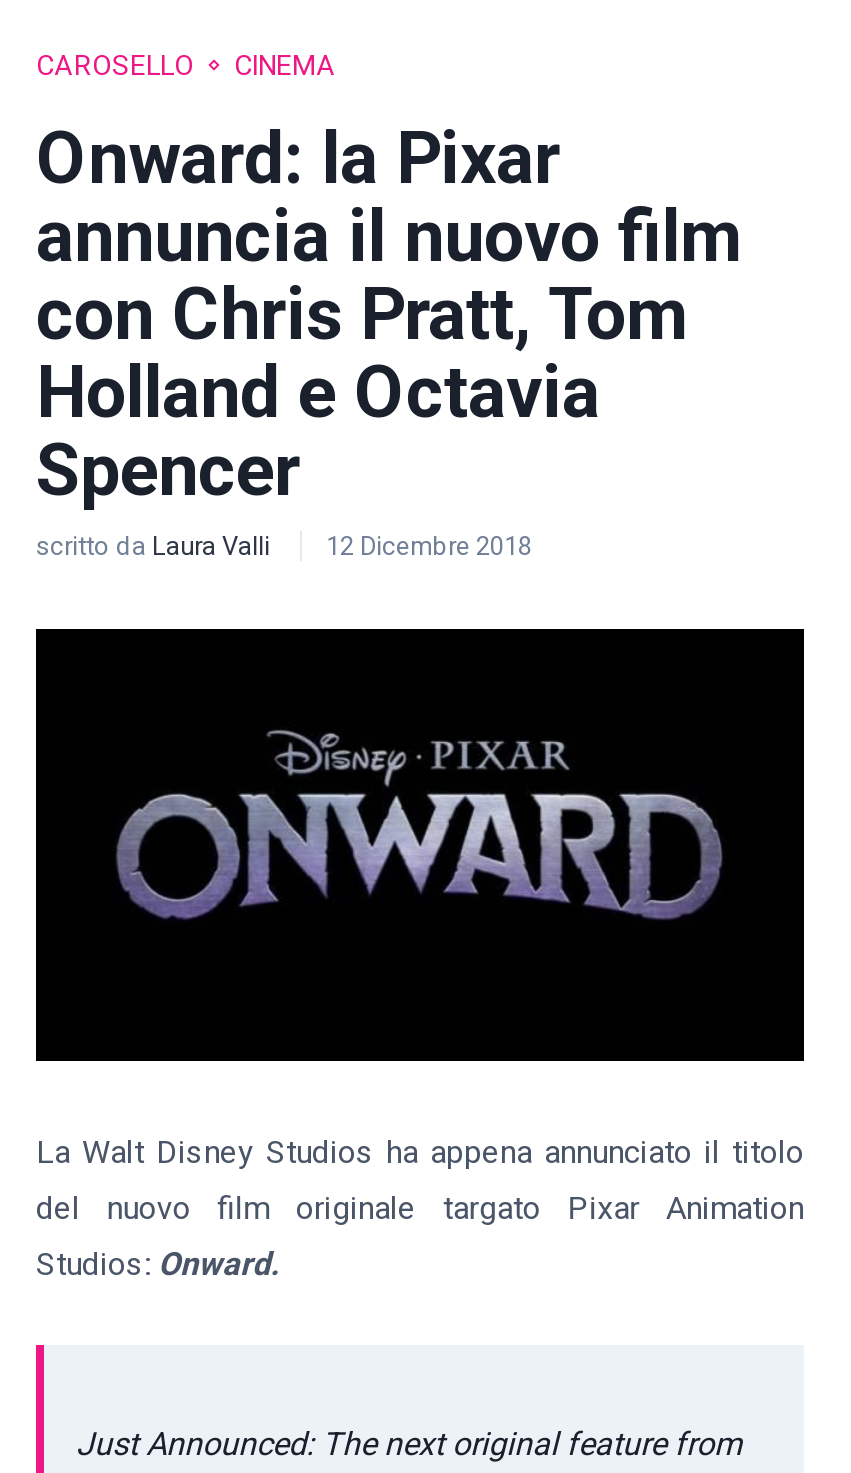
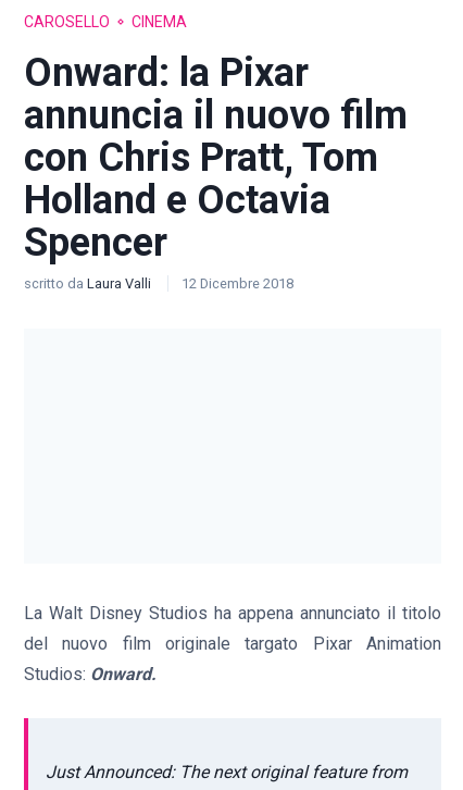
[34,627,806,1063] [image] -> none

